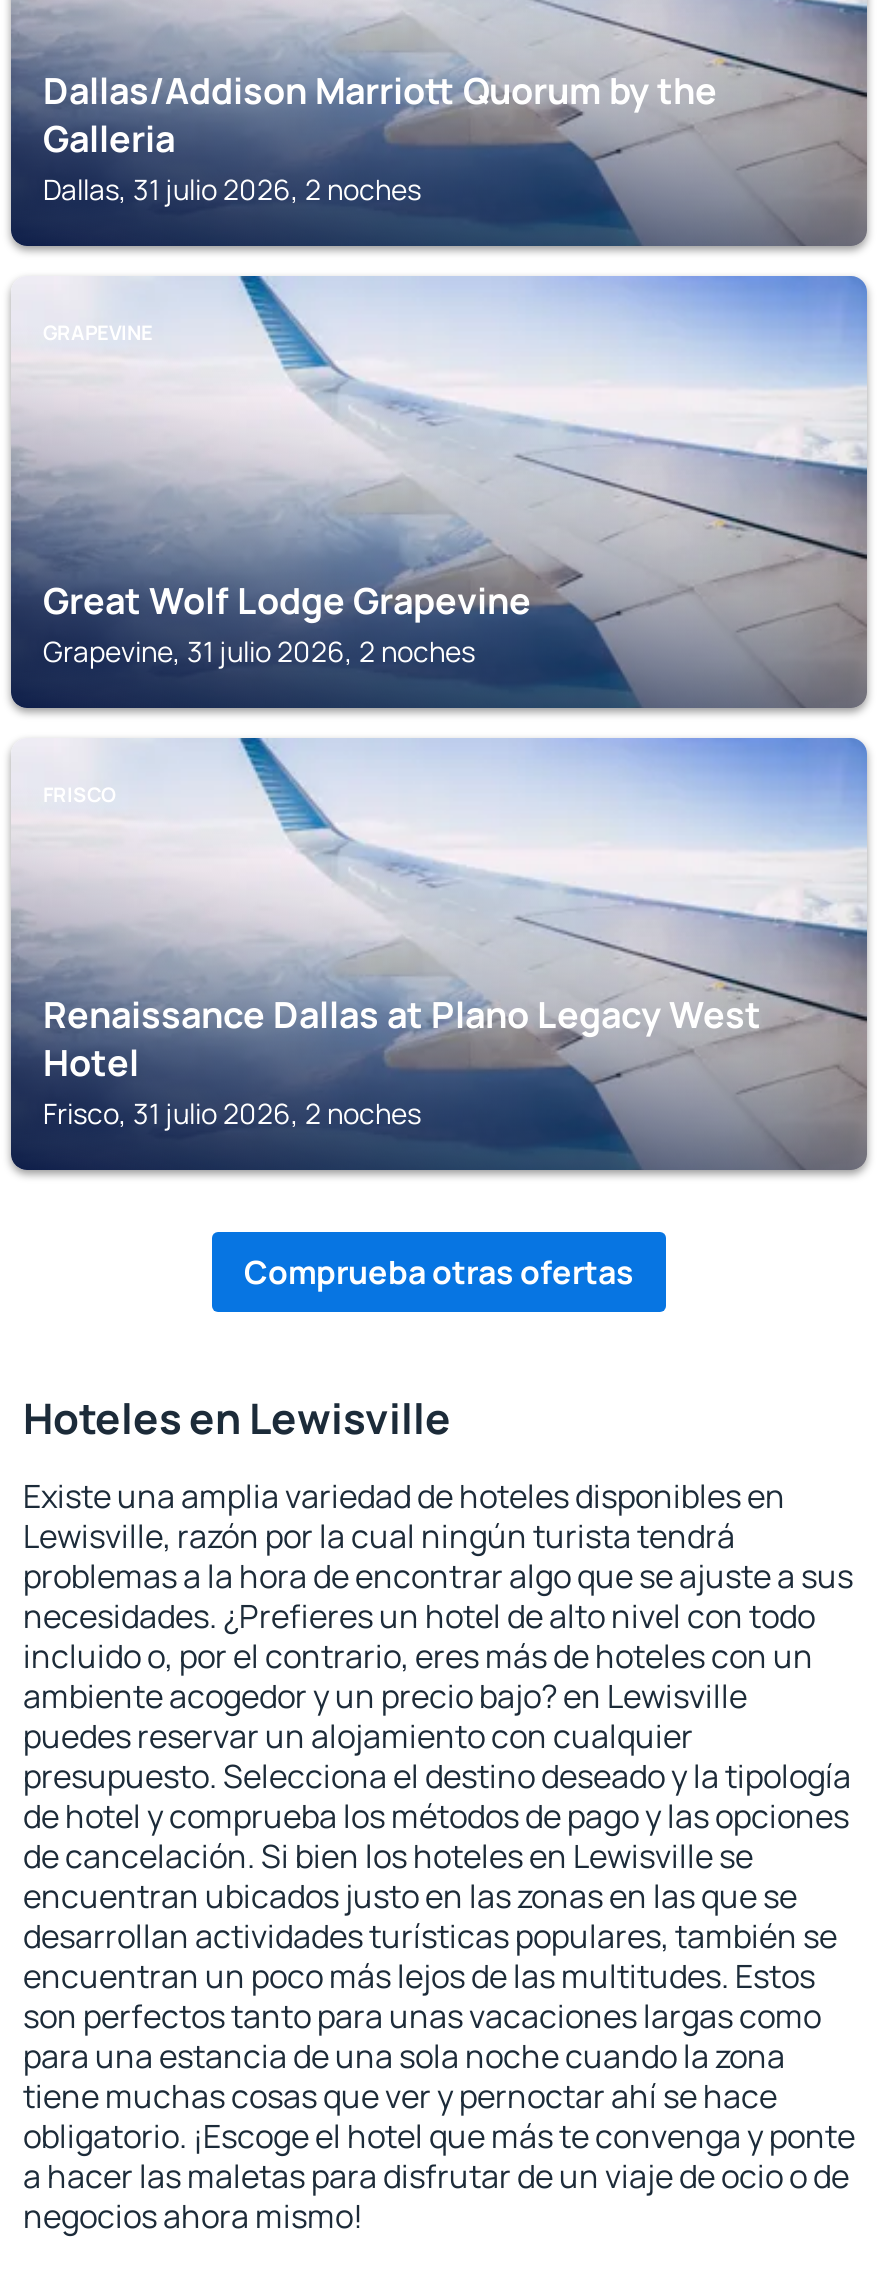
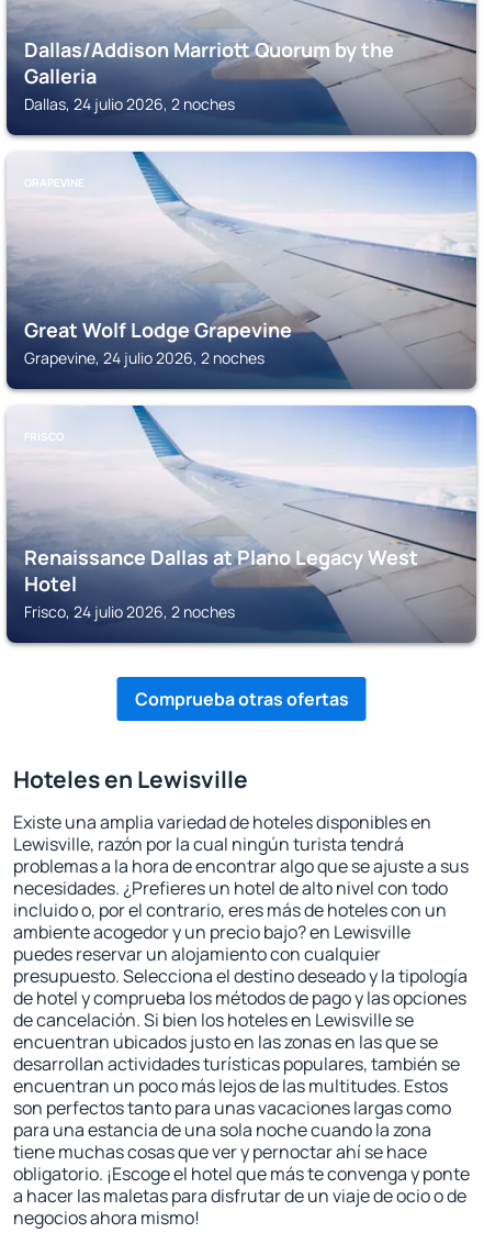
[43,170,421,208] Dallas, 31 julio 2026, 2 noches -> [24,93,235,114] Dallas, 24 julio 2026, 2 noches
[43,632,475,670] Grapevine, 31 julio 2026, 2 noches -> [24,347,264,368] Grapevine, 24 julio 2026, 2 noches
[43,1094,421,1132] Frisco, 31 julio 2026, 2 noches -> [24,601,235,622] Frisco, 24 julio 2026, 2 noches

